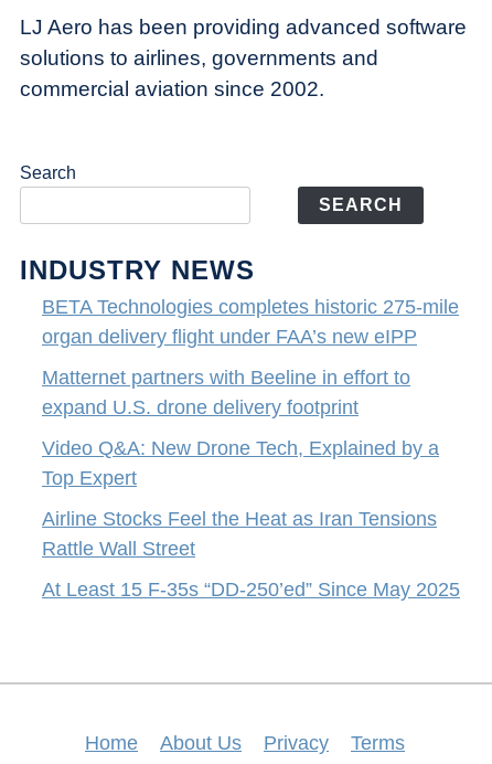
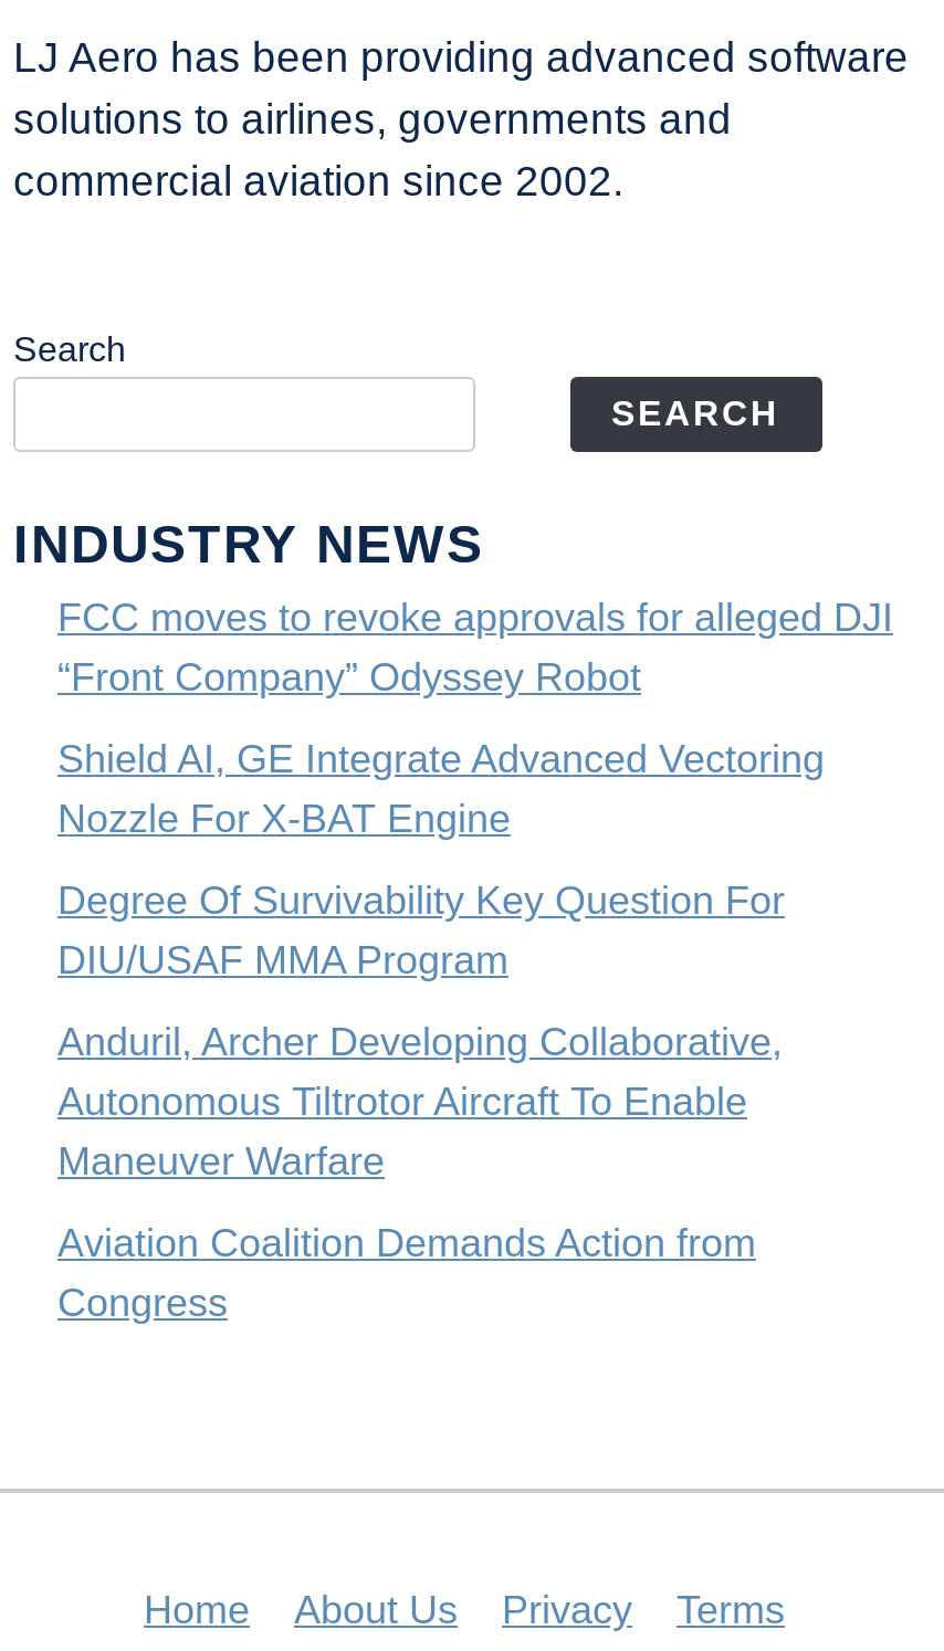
[42,296,459,348] BETA Technologies completes historic 275-mile | organ delivery flight under FAA’s new eIPP -> [57,595,893,699] FCC moves to revoke approvals for alleged DJI | “Front Company” Odyssey Robot
[42,366,410,418] Matternet partners with Beeline in effort to | expand U.S. drone delivery footprint -> [57,737,825,841] Shield AI, GE Integrate Advanced Vectoring | Nozzle For X-BAT Engine
[42,437,439,489] Video Q&A: New Drone Tech, Explained by a | Top Expert -> [57,878,785,982] Degree Of Survivability Key Question For | DIU/USAF MMA Program
[42,508,437,560] Airline Stocks Feel the Heat as Iran Tensions | Rattle Wall Street -> [57,1020,783,1183] Anduril, Archer Developing Collaborative, | Autonomous Tiltrotor Aircraft To Enable | Maneuver Warfare
[42,578,460,600] At Least 15 F-35s “DD-250’ed” Since May 2025 -> [57,1221,756,1325] Aviation Coalition Demands Action from | Congress

